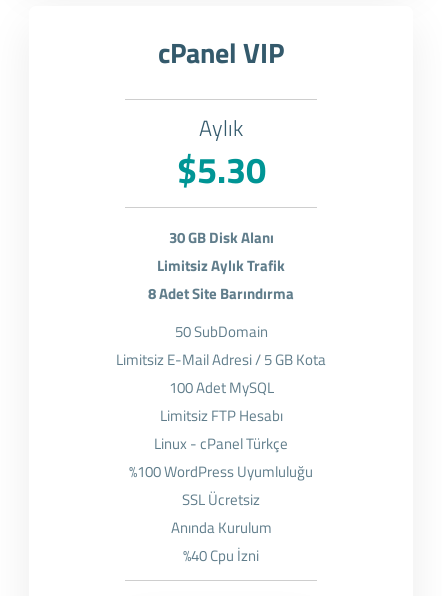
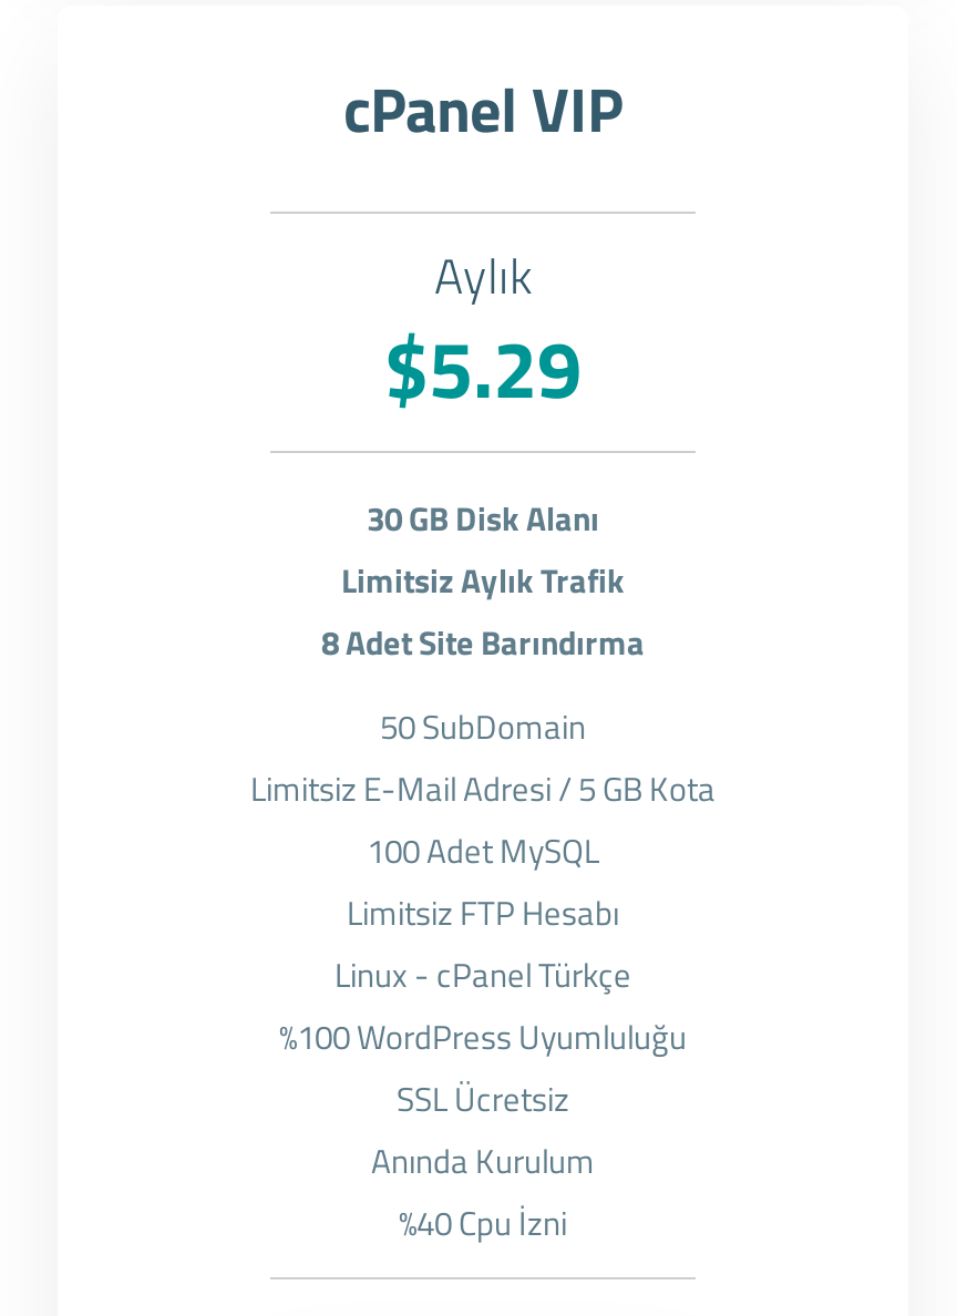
[176,142,265,197] $5.30 -> [384,308,582,430] $5.29

